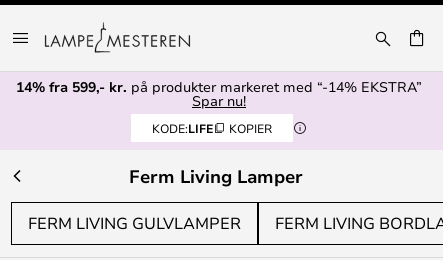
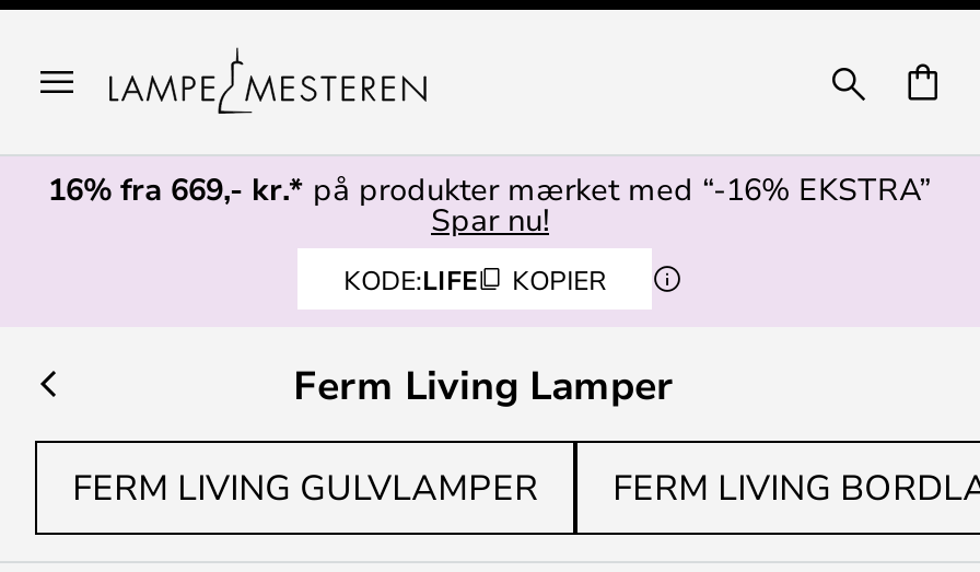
[16,77,422,96] 14% fra 599,- kr. på produkter markeret med “-14% EKSTRA” -> [48,167,932,209] 16% fra 669,- kr.* på produkter mærket med “-16% EKSTRA”

